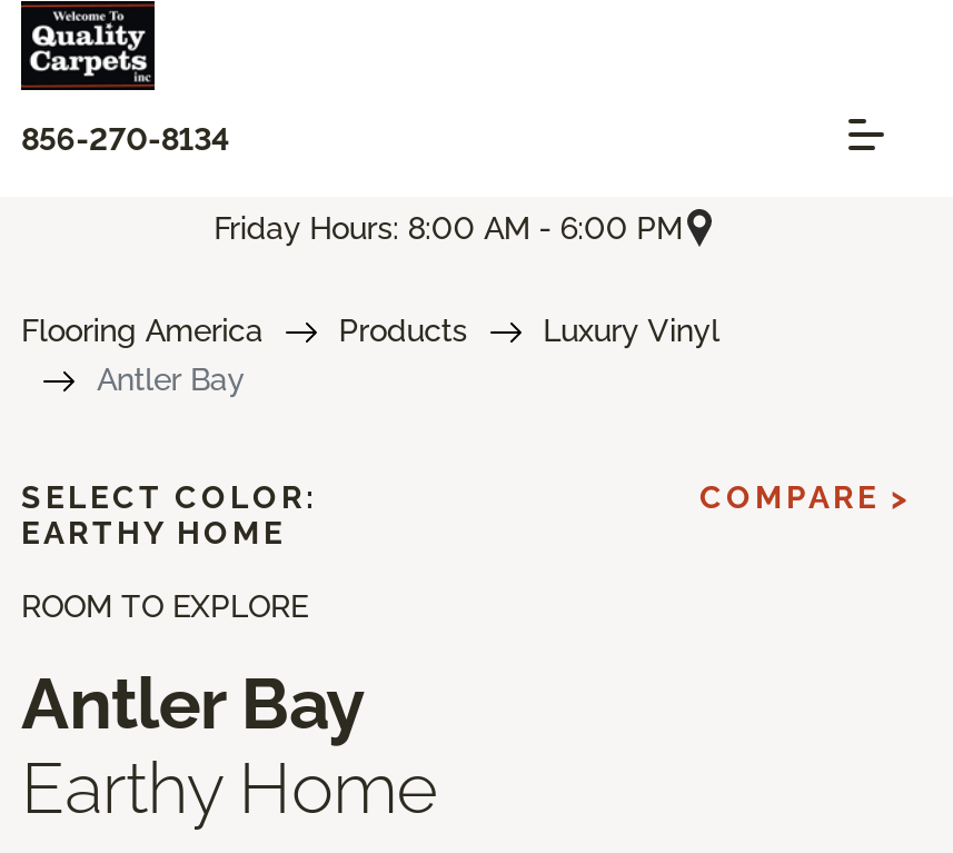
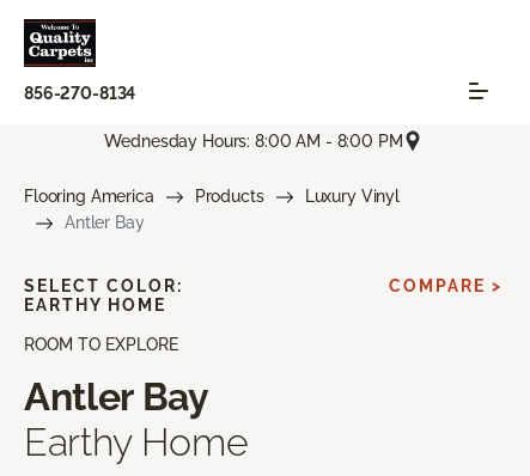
[214,210,682,245] Friday Hours: 8:00 AM - 6:00 PM -> [105,131,403,150] Wednesday Hours: 8:00 AM - 8:00 PM

